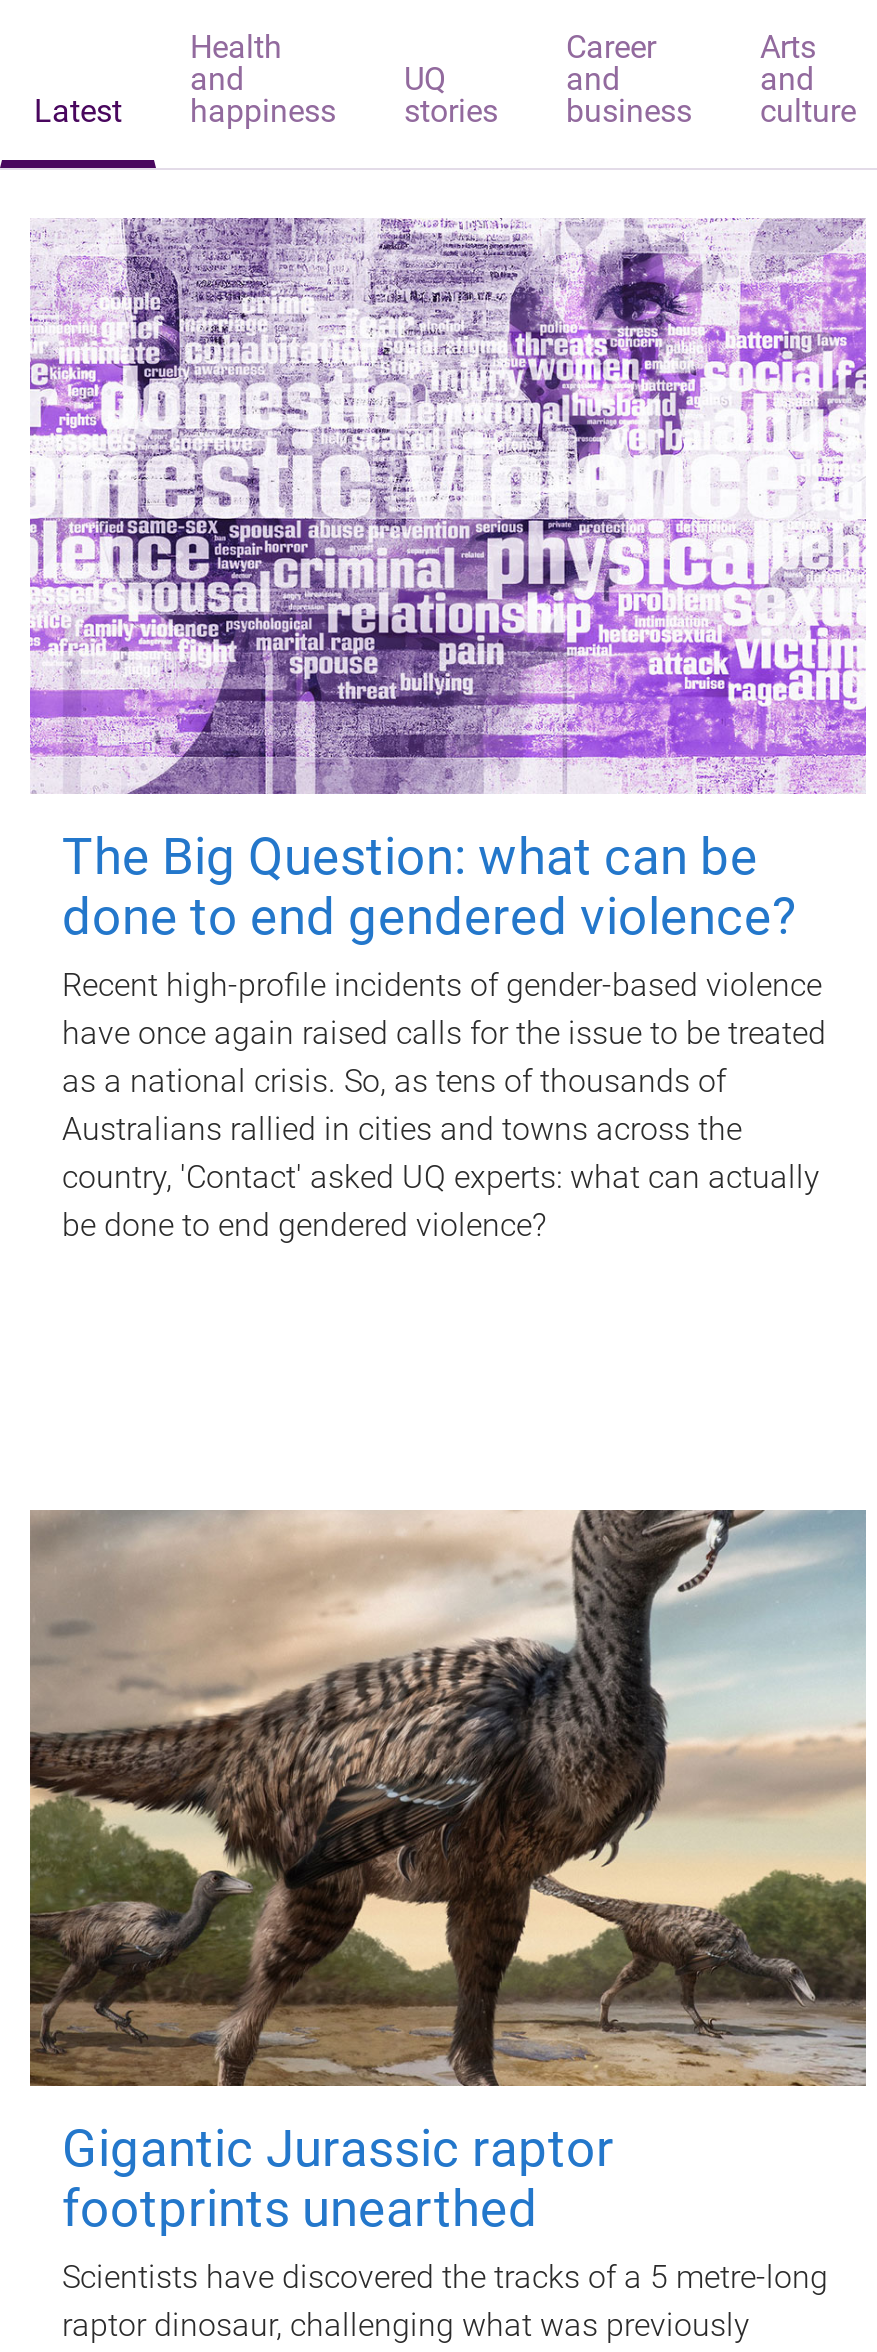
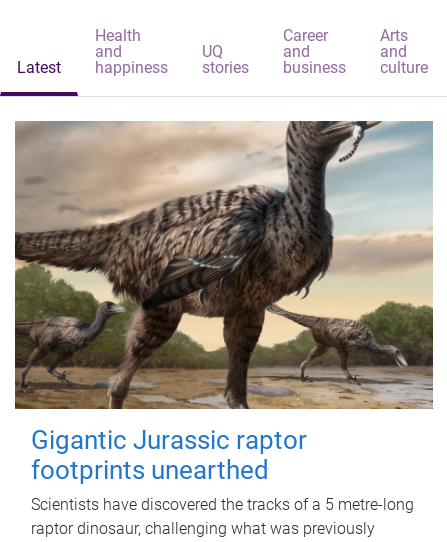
[28,218,868,1244] [image] | The Big Question: what can be | done to end gendered violence? | Recent high-profile incidents of gender-based violence | have once again raised calls for the issue to be treated | as a national crisis. So, as tens of thousands of | Australians rallied in cities and towns across the | country, 'Contact' asked UQ experts: what can actually | be done to end gendered violence? -> none

